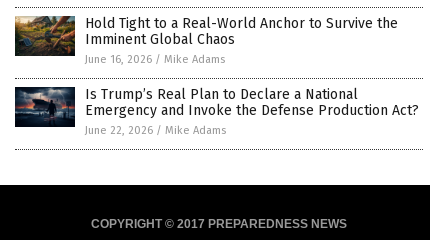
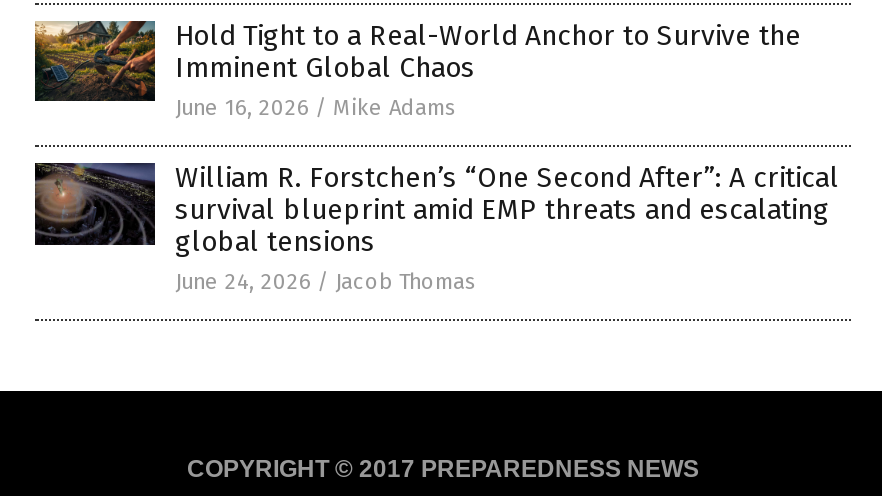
[16,86,419,137] [image] | Is Trump’s Real Plan to Declare a National | Emergency and Invoke the Defense Production Act? | June 22, 2026 / Mike Adams -> [35,161,839,295] [image] | William R. Forstchen’s “One Second After”: A critical | survival blueprint amid EMP threats and escalating | global tensions | June 24, 2026 / Jacob Thomas

